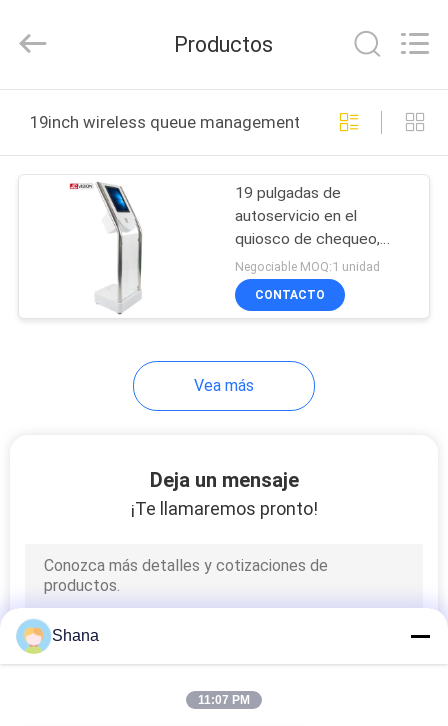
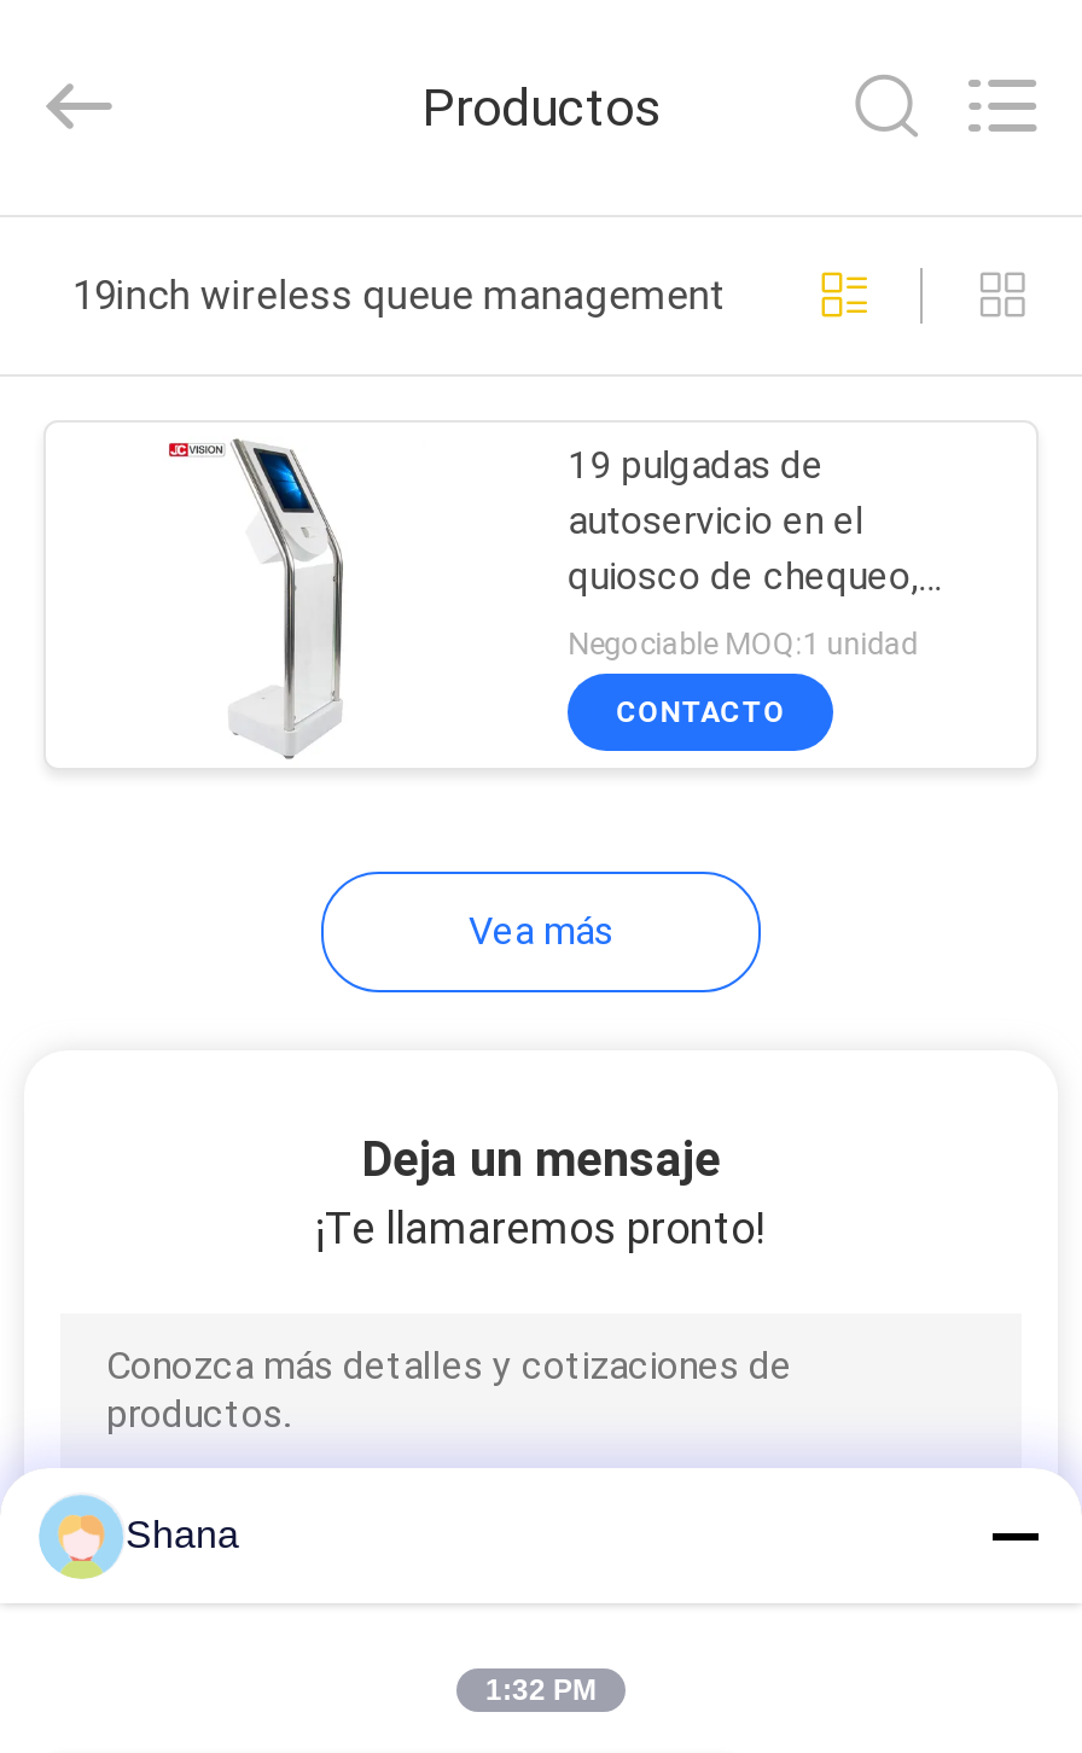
[198,693,250,707] 11:07 PM -> [485,1673,597,1707] 1:32 PM

